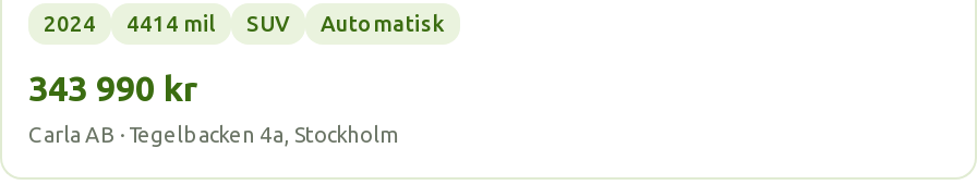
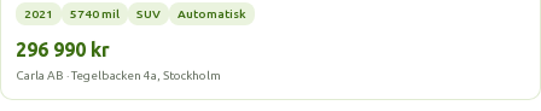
[44,12,216,36] 2024 | 4414 mil -> [24,7,120,21] 2021 | 5740 mil
[28,69,198,108] 343 990 kr -> [16,39,110,60] 296 990 kr

